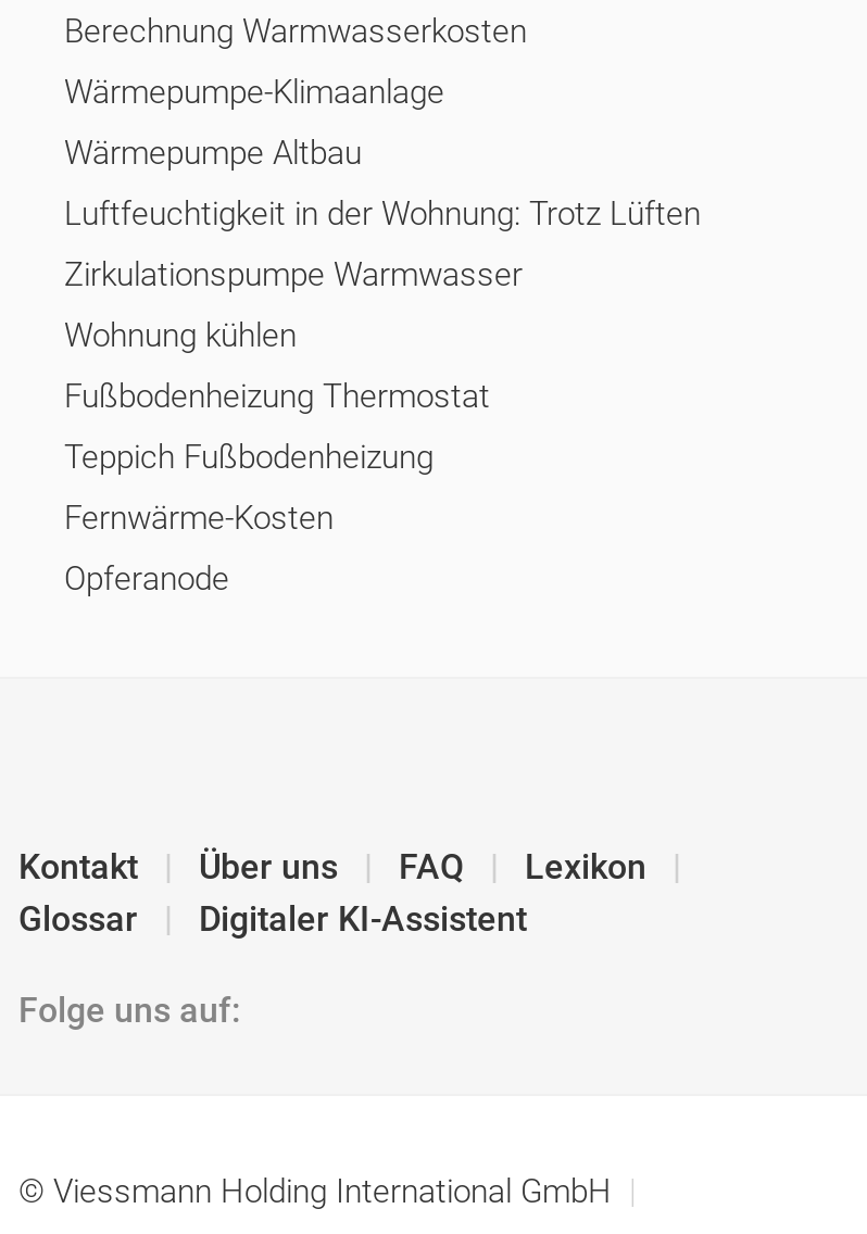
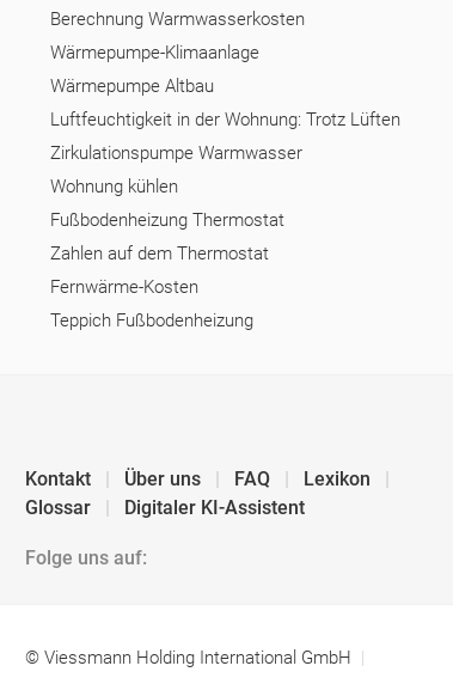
none -> [50,243,269,264] Zahlen auf dem Thermostat
moved [64,438,434,477] -> [50,310,253,331]: Teppich Fußbodenheizung
[64,559,229,599] Opferanode -> none

